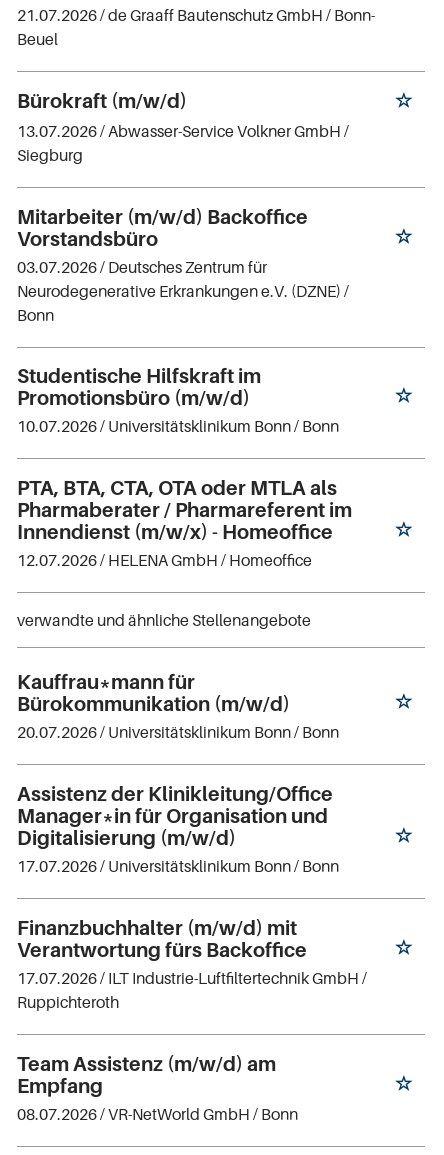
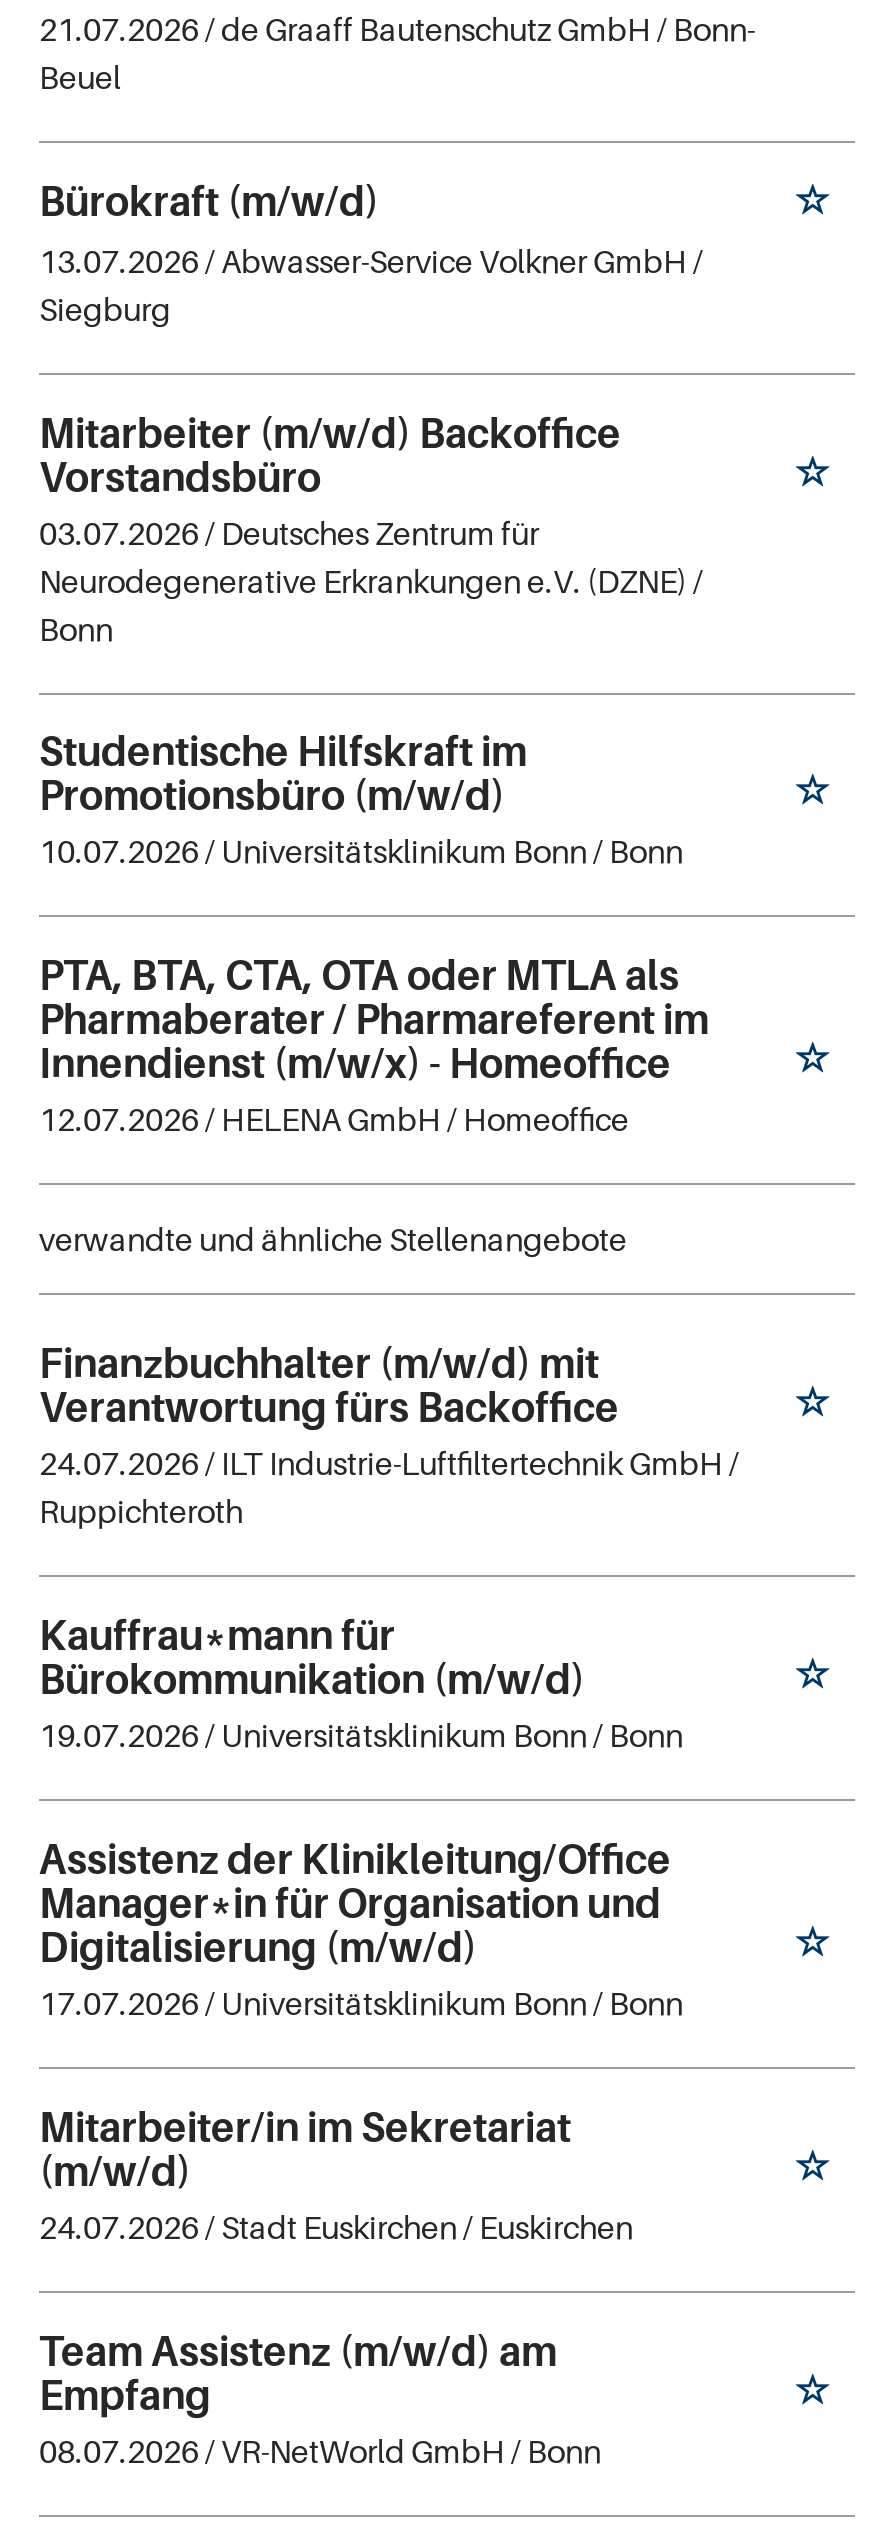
none -> [39,1443,739,1483] 24.07.2026 / ILT Industrie-Luftfiltertechnik GmbH /
moved [17,670,290,716] -> [39,1611,585,1703]: Kauffrau*mann für | Bürokommunikation (m/w/d)
[17,722,339,742] 20.07.2026 / Universitätsklinikum Bonn / Bonn -> [39,1715,683,1755] 19.07.2026 / Universitätsklinikum Bonn / Bonn
moved [17,782,339,876] -> [39,1835,683,2023]: Assistenz der Klinikleitung/Office | Manager*in für Organisation und | Digitalisierung (m/w/d) | 17.07.2026 / Universitätsklinikum Bonn / Bonn
moved [17,916,307,962] -> [39,1339,619,1431]: Finanzbuchhalter (m/w/d) mit | Verantwortung fürs Backoffice
[17,968,367,988] 17.07.2026 / ILT Industrie-Luftfiltertechnik GmbH / -> [39,2103,633,2247] Mitarbeiter/in im Sekretariat | (m/w/d) | 24.07.2026 / Stadt Euskirchen / Euskirchen
moved [17,992,119,1012] -> [39,1491,243,1531]: Ruppichteroth

